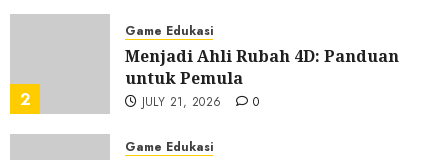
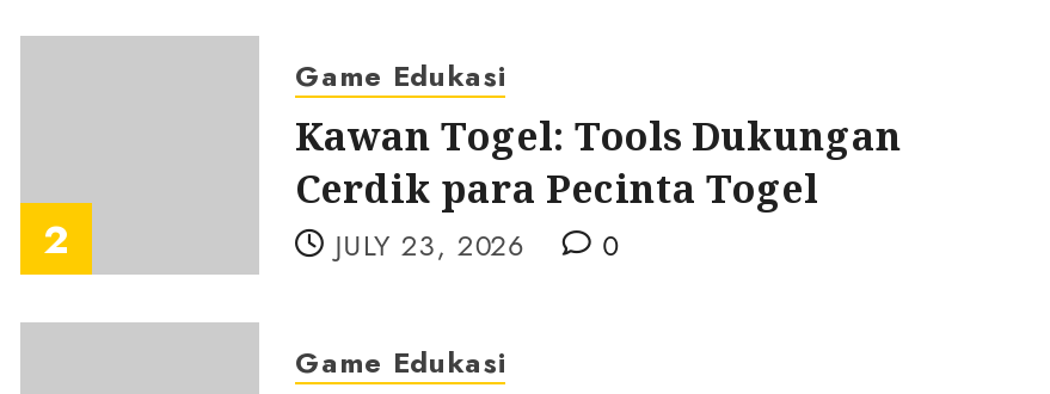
[125,45,399,111] Menjadi Ahli Rubah 4D: Panduan | untuk Pemula | JULY 21, 2026 -> [295,110,902,267] Kawan Togel: Tools Dukungan | Cerdik para Pecinta Togel | JULY 23, 2026

